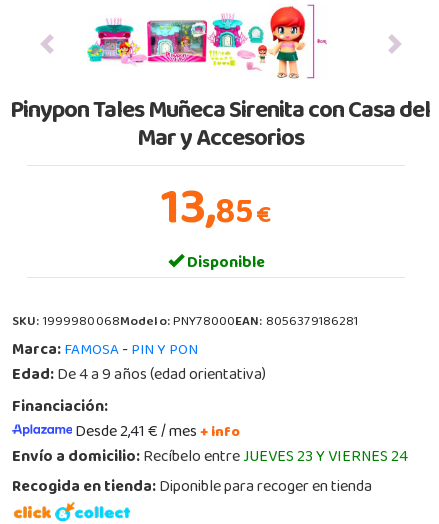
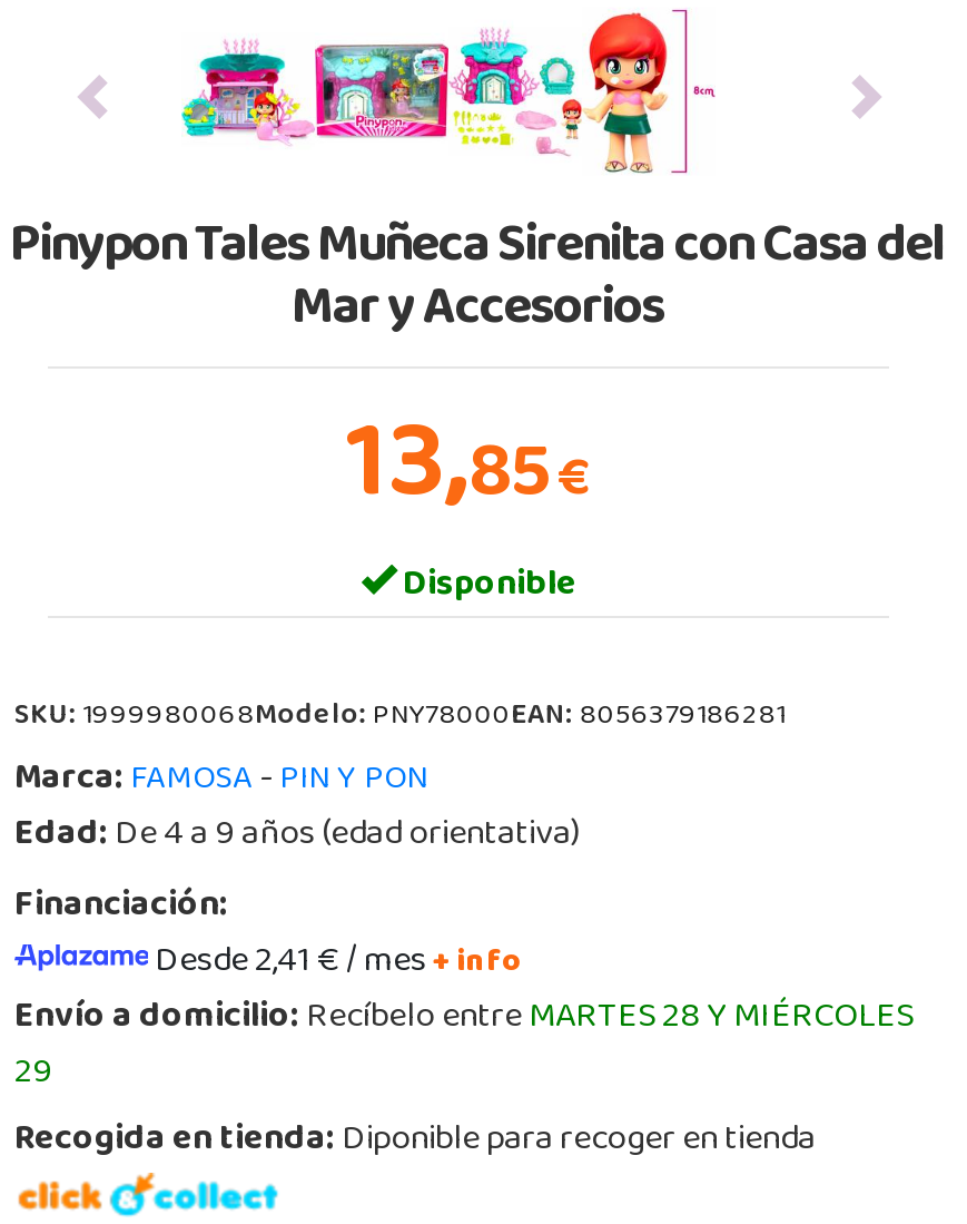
[12,442,408,474] Envío a domicilio: Recíbelo entreJUEVES 23 Y VIERNES 24 -> [14,983,914,1110] Envío a domicilio: Recíbelo entreMARTES 28 Y MIÉRCOLES | 29

